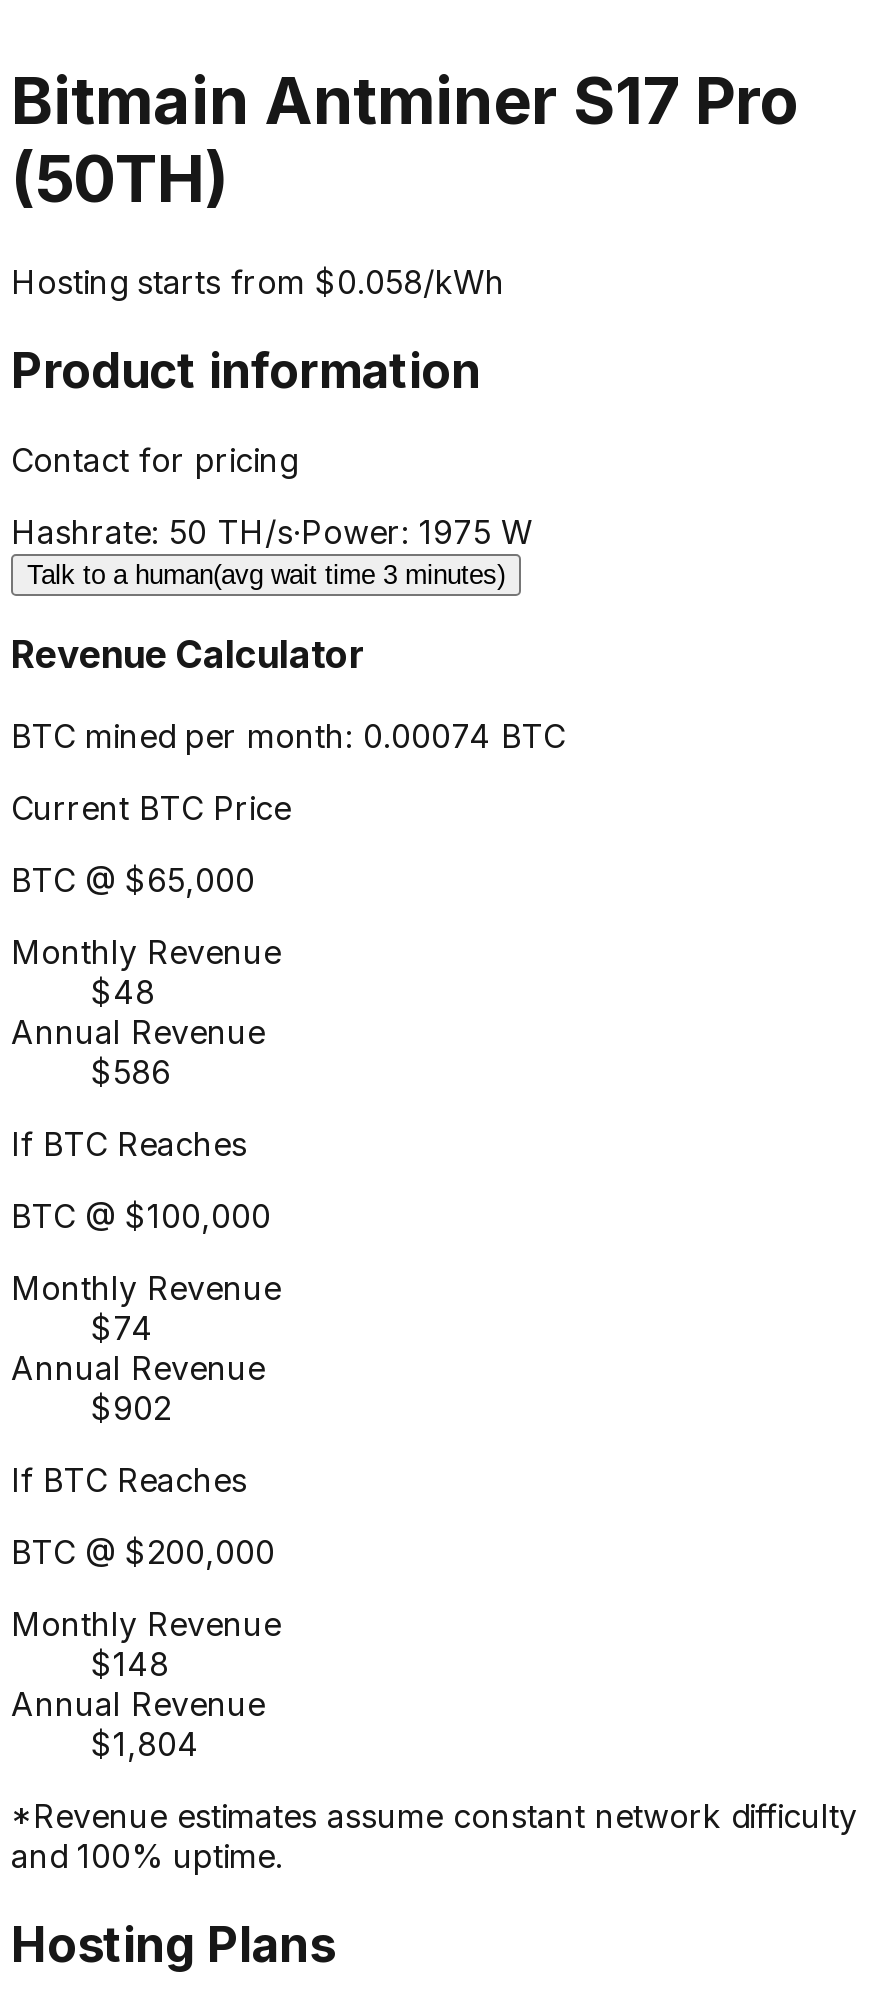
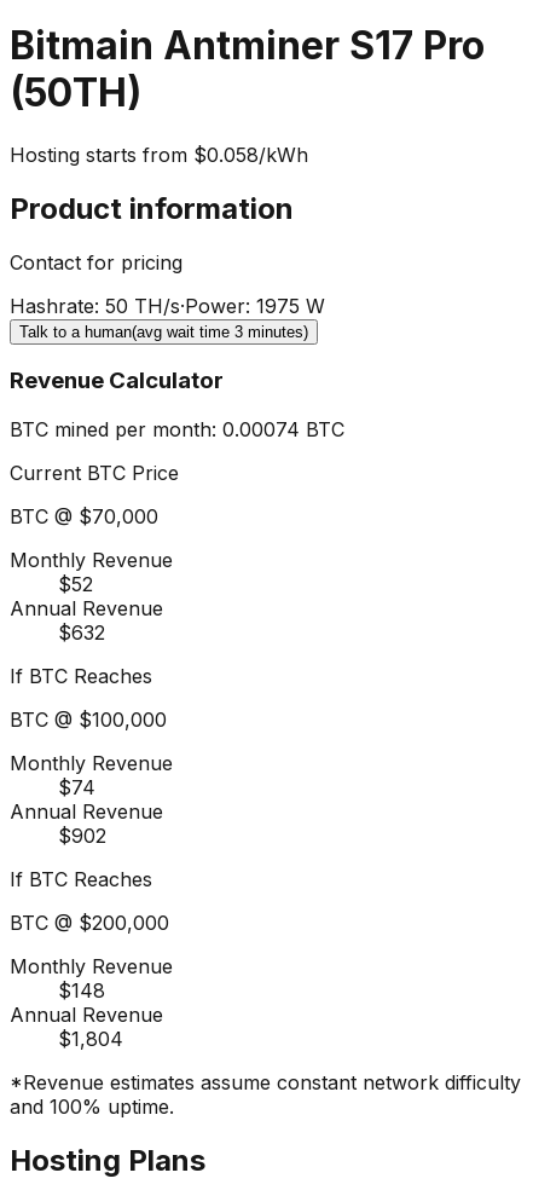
[11,860,255,900] BTC @ $65,000 -> [10,504,158,529] BTC @ $70,000
[91,972,155,1012] $48 -> [58,572,93,596] $52
[91,1052,171,1092] $586 -> [58,621,105,645] $632

